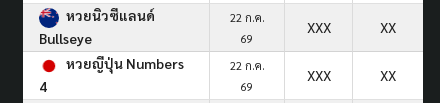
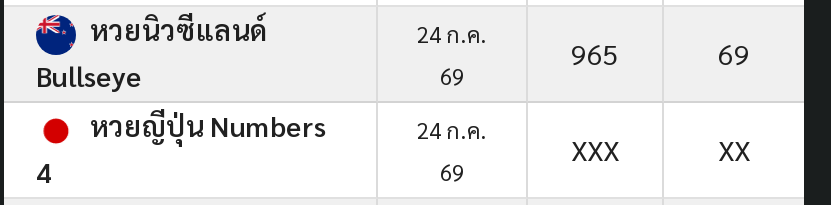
[229,10,264,25] 22 ก.ค. -> [417,19,487,49] 24 ก.ค.
[306,18,396,36] XXX | XX -> [571,35,750,71] 965 | 69
[229,58,264,73] 22 ก.ค. -> [417,115,487,145] 24 ก.ค.

